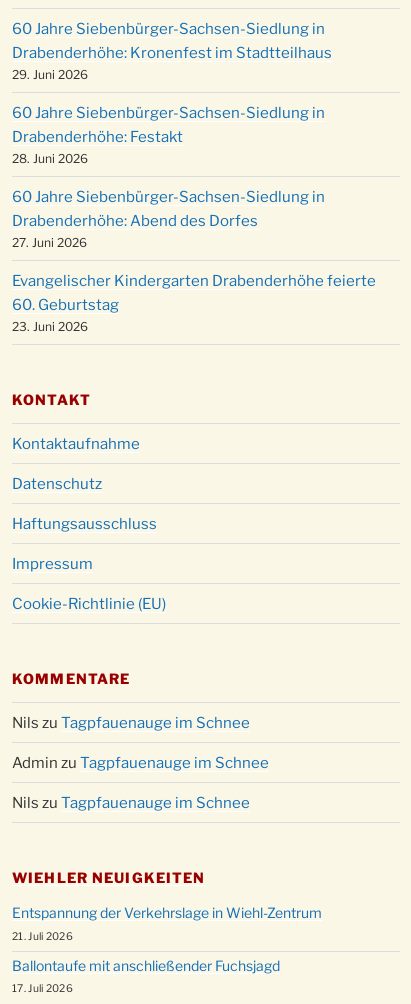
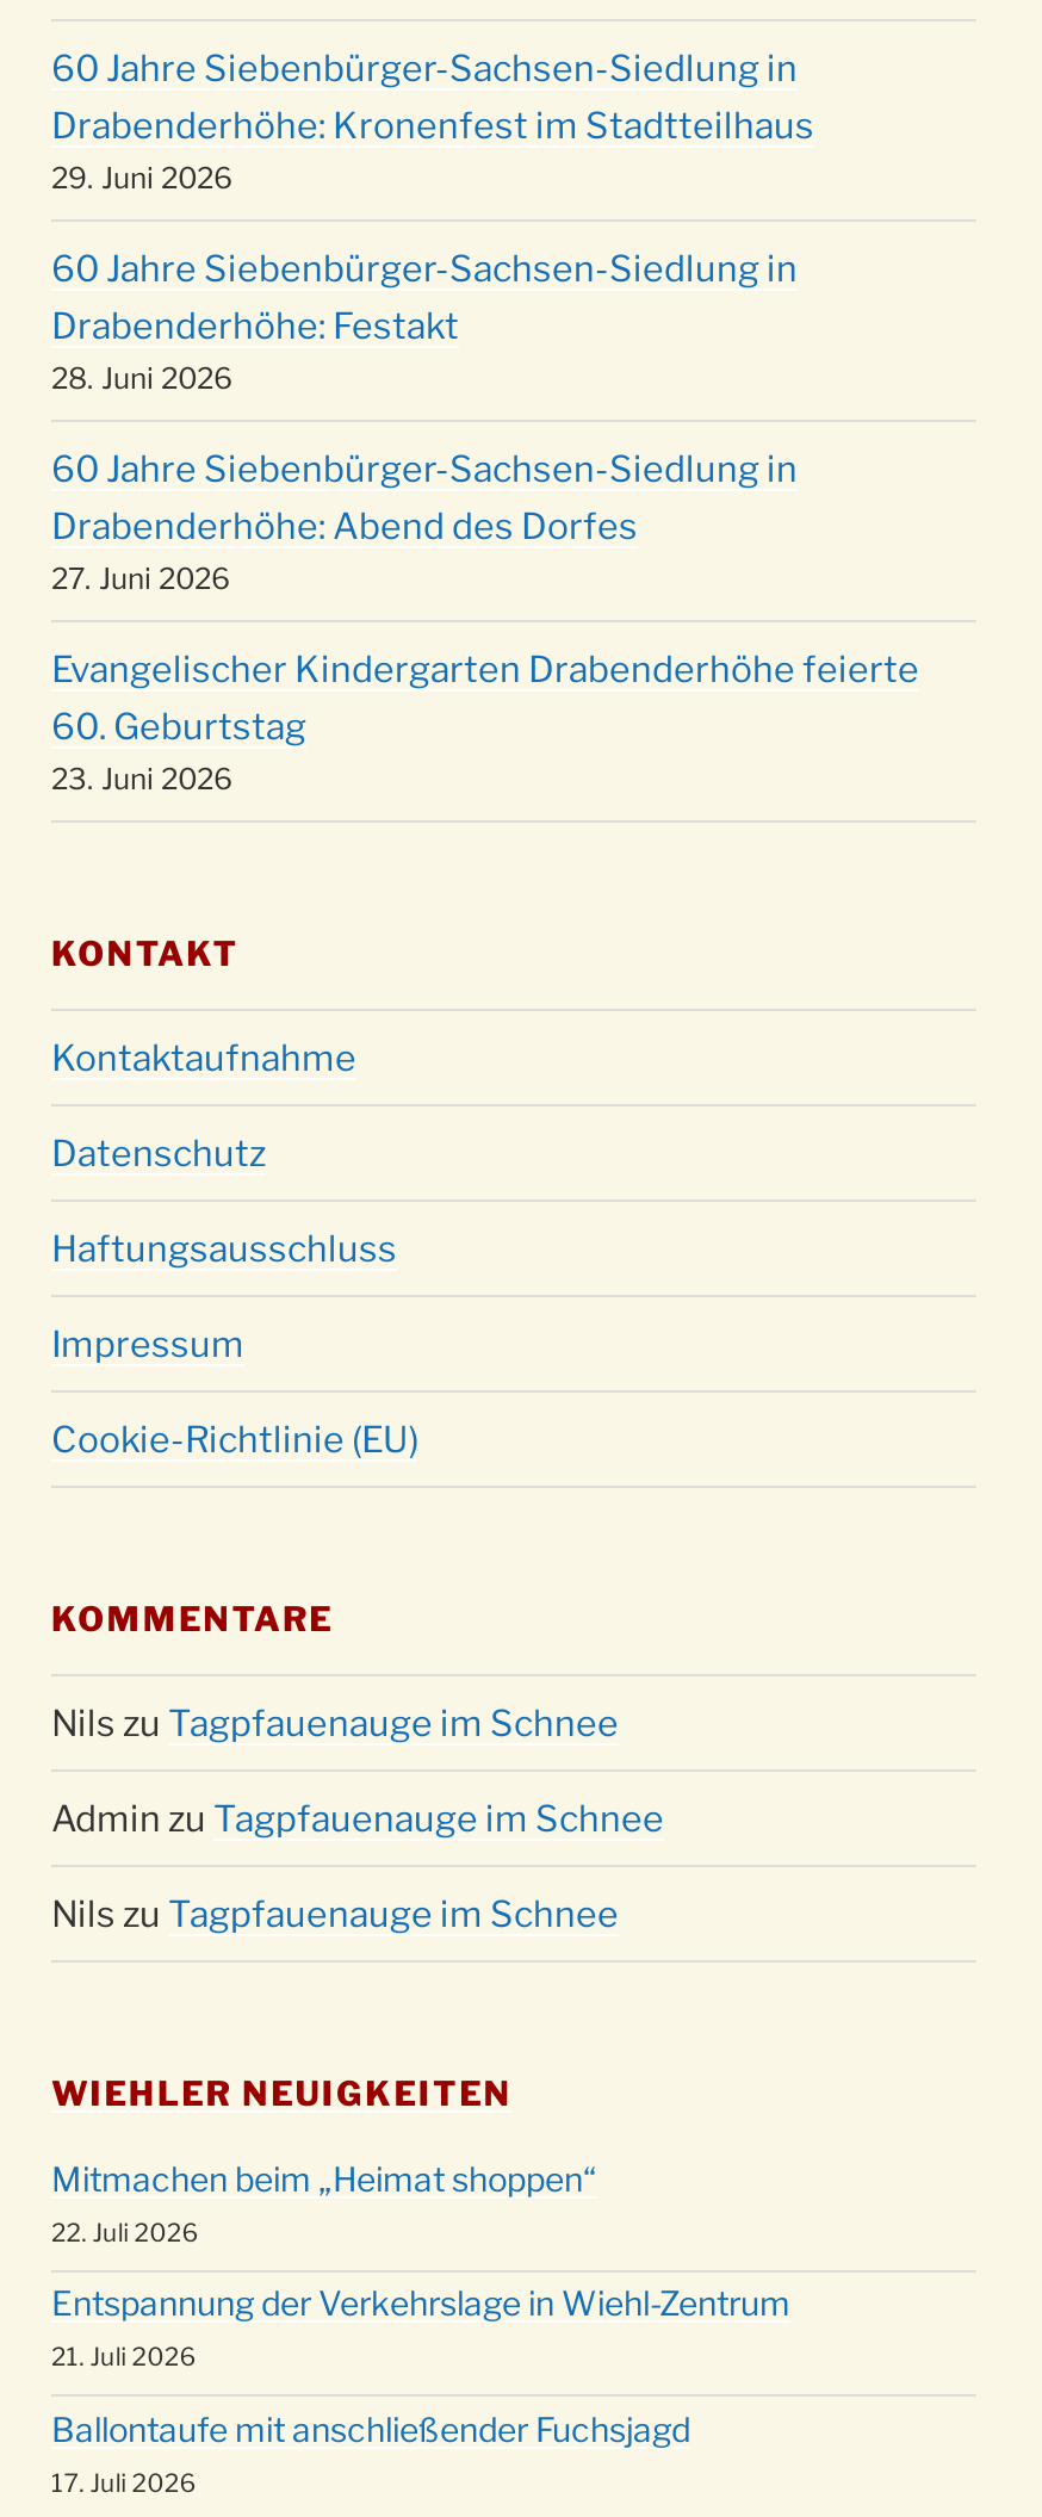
none -> [51,2157,597,2248] Mitmachen beim „Heimat shoppen“ | 22. Juli 2026

